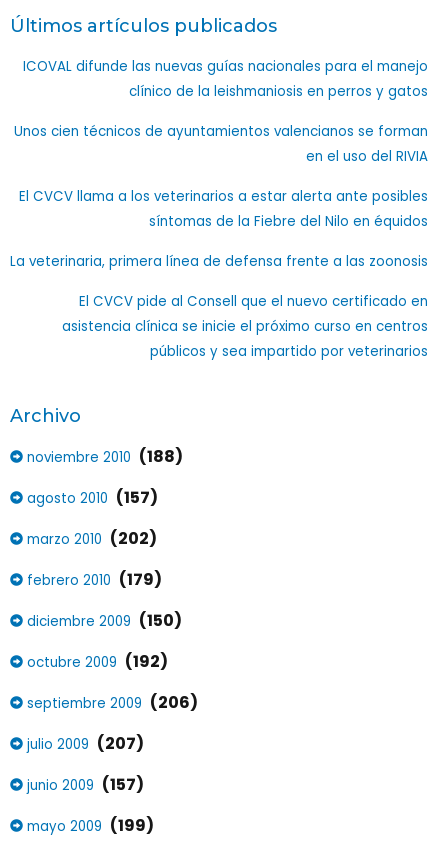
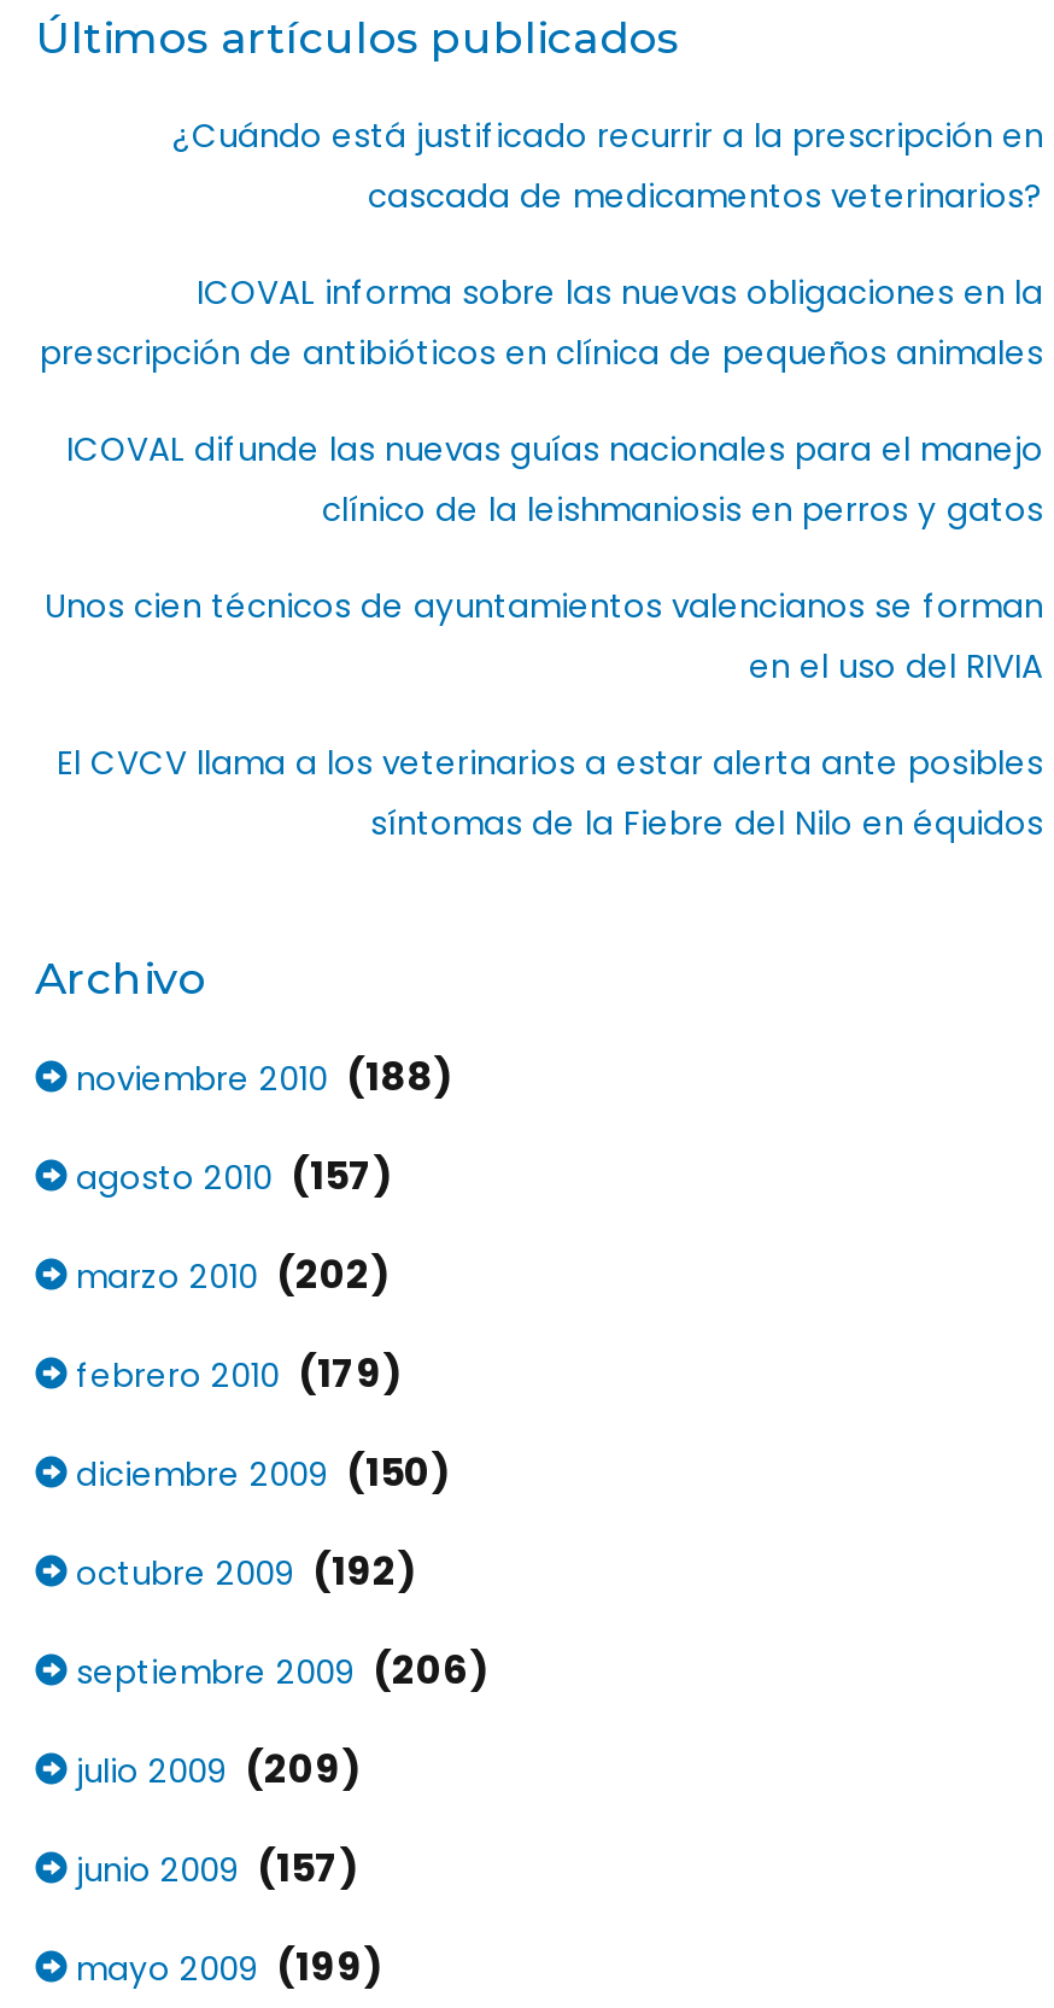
none -> [40,113,1043,376] ¿Cuándo está justificado recurrir a la prescripción en | cascada de medicamentos veterinarios? | ICOVAL informa sobre las nuevas obligaciones en la | prescripción de antibióticos en clínica de pequeños animales
moved [14,57,428,231] -> [45,427,1043,847]: ICOVAL difunde las nuevas guías nacionales para el manejo | clínico de la leishmaniosis en perros y gatos | Unos cien técnicos de ayuntamientos valencianos se forman | en el uso del RIVIA | El CVCV llama a los veterinarios a estar alerta ante posibles | síntomas de la Fiebre del Nilo en équidos
[10,252,428,361] La veterinaria, primera línea de defensa frente a las zoonosis | El CVCV pide al Consell que el nuevo certificado en | asistencia clínica se inicie el próximo curso en centros | públicos y sea impartido por veterinarios -> none
[23,732,144,755] julio 2009 (207) -> [66,1741,361,1797] julio 2009 (209)

